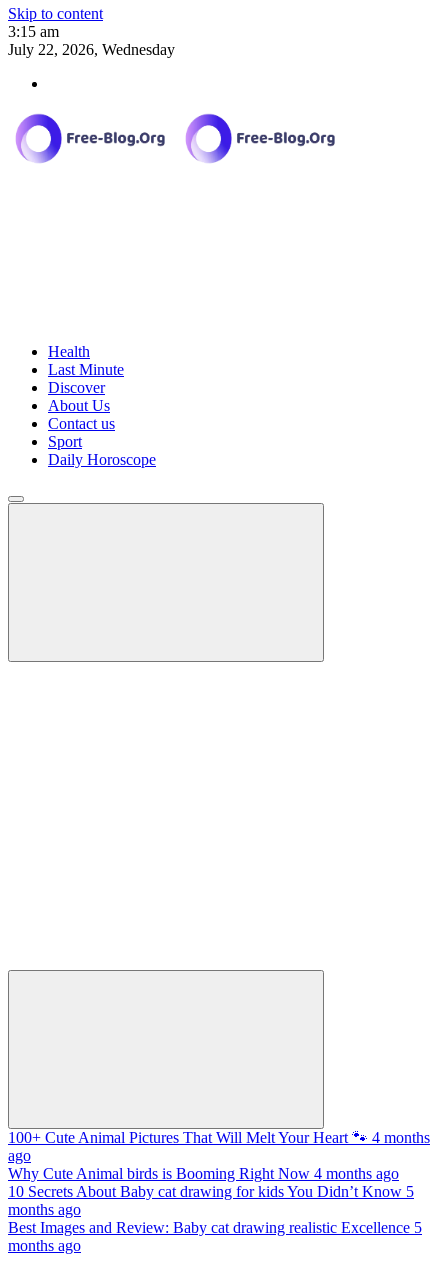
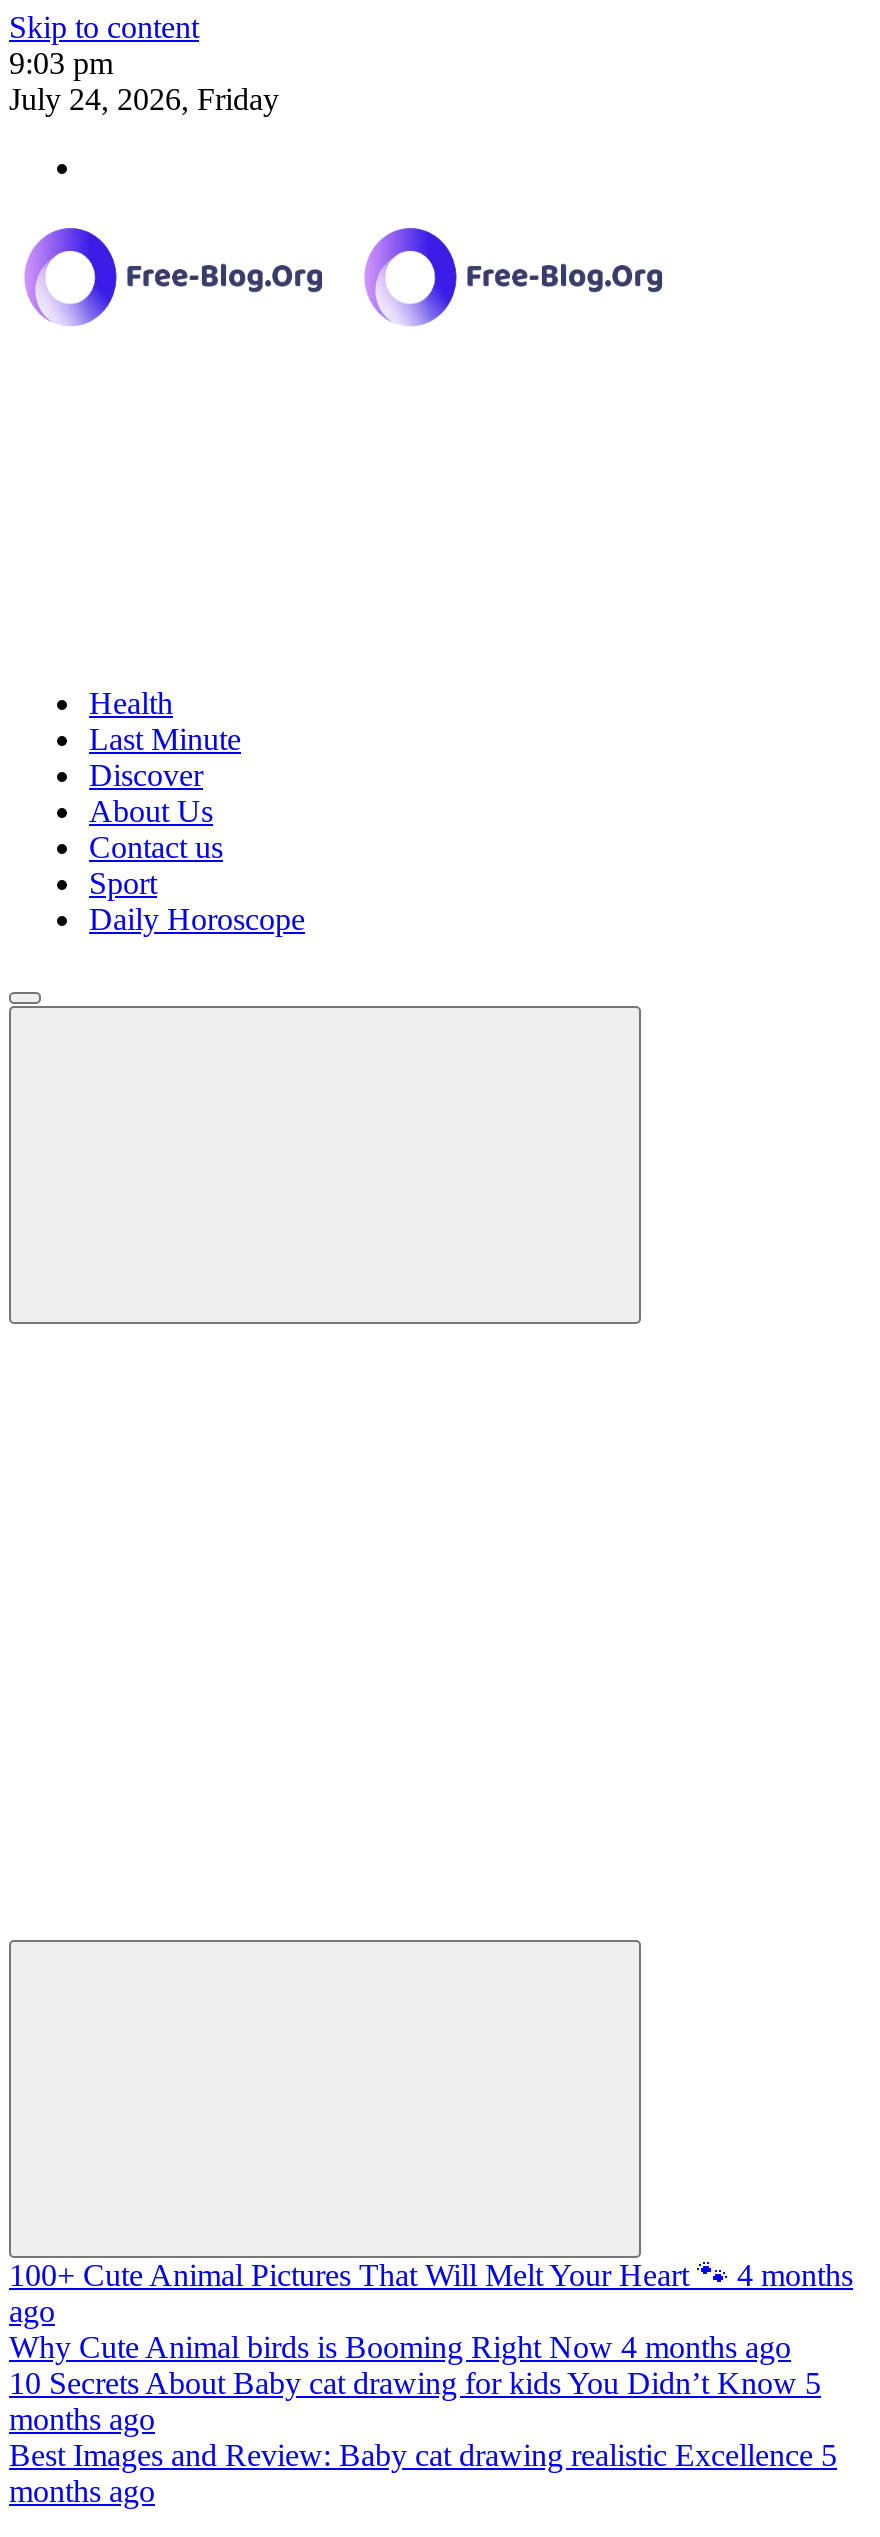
[8,23,175,58] 3:15 am | July 22, 2026, Wednesday -> [9,46,279,116] 9:03 pm | July 24, 2026, Friday

